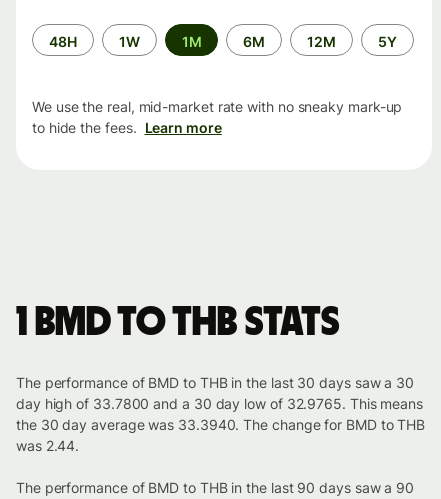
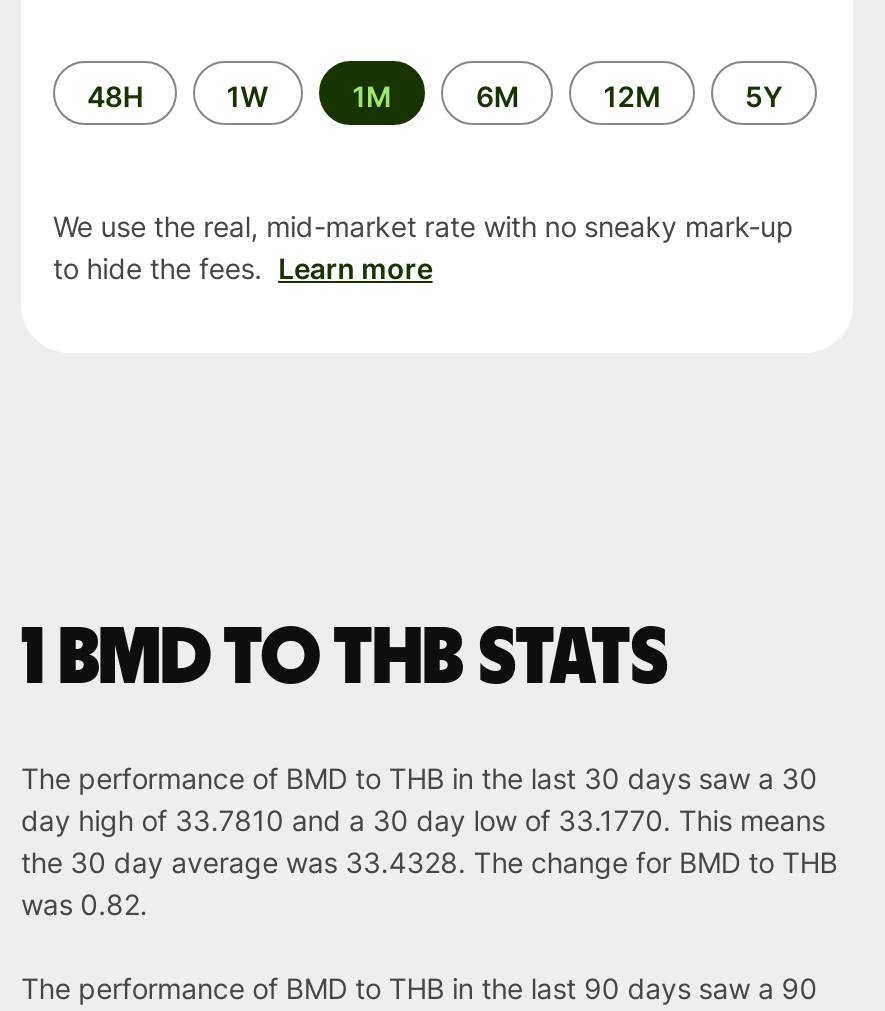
[16,395,423,412] day high of 33.7800 and a 30 day low of 32.9765. This means -> [21,803,825,837] day high of 33.7810 and a 30 day low of 33.1770. This means
[16,416,425,433] the 30 day average was 33.3940. The change for BMD to THB -> [21,845,837,879] the 30 day average was 33.4328. The change for BMD to THB
[16,437,79,454] was 2.44. -> [21,887,147,921] was 0.82.

